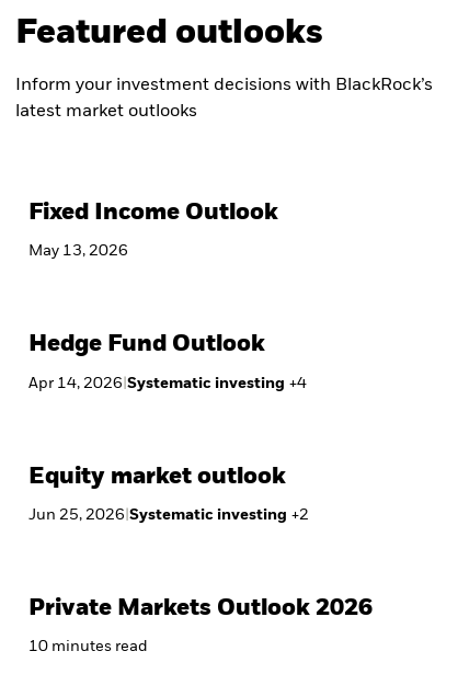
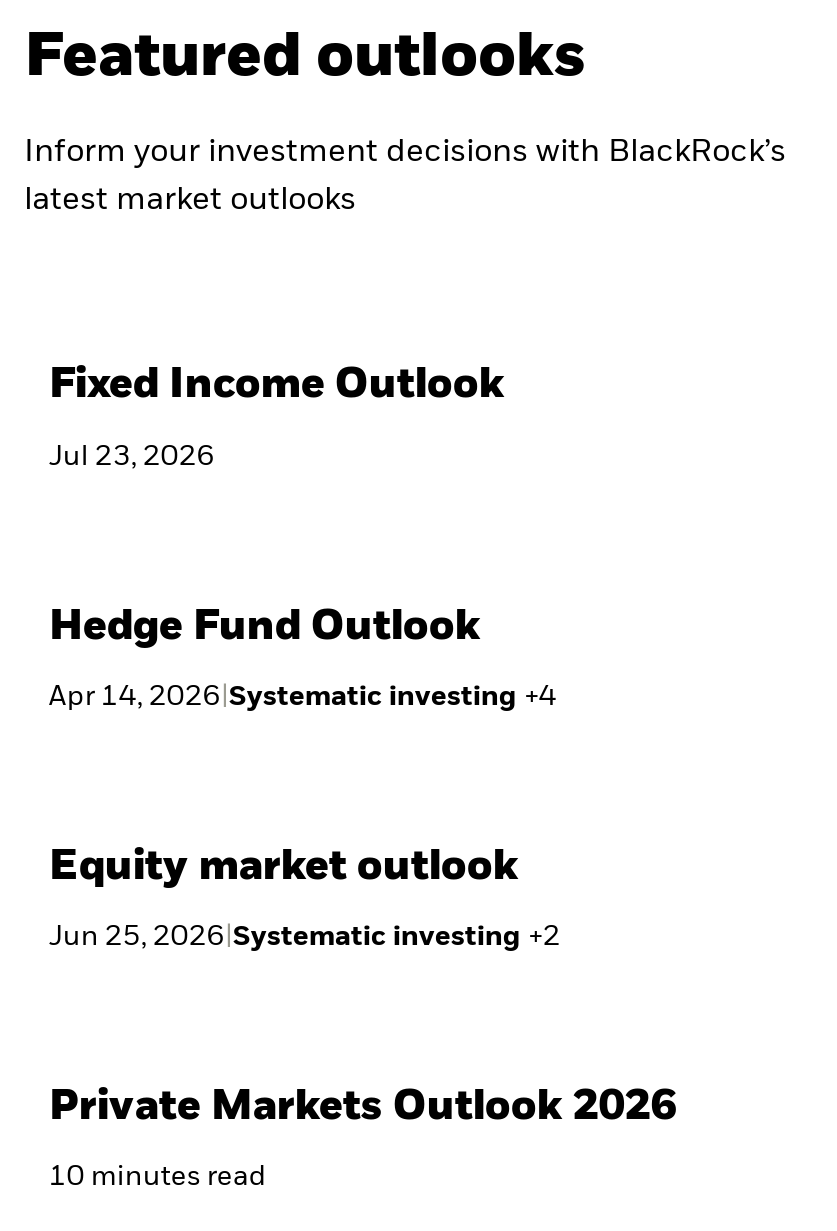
[29,244,129,259] May 13, 2026 -> [49,442,215,470] Jul 23, 2026

